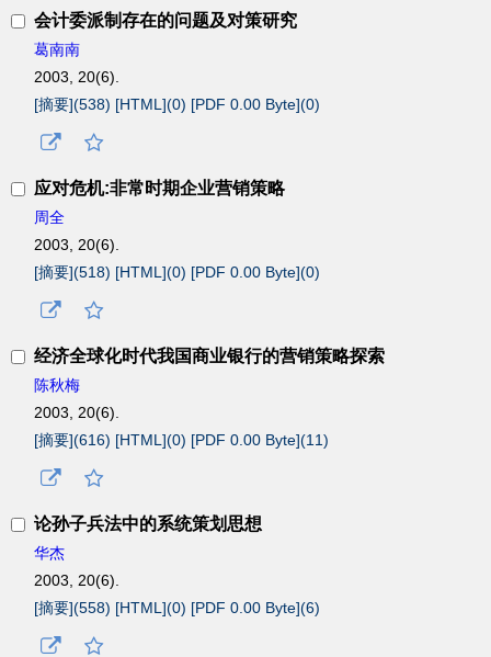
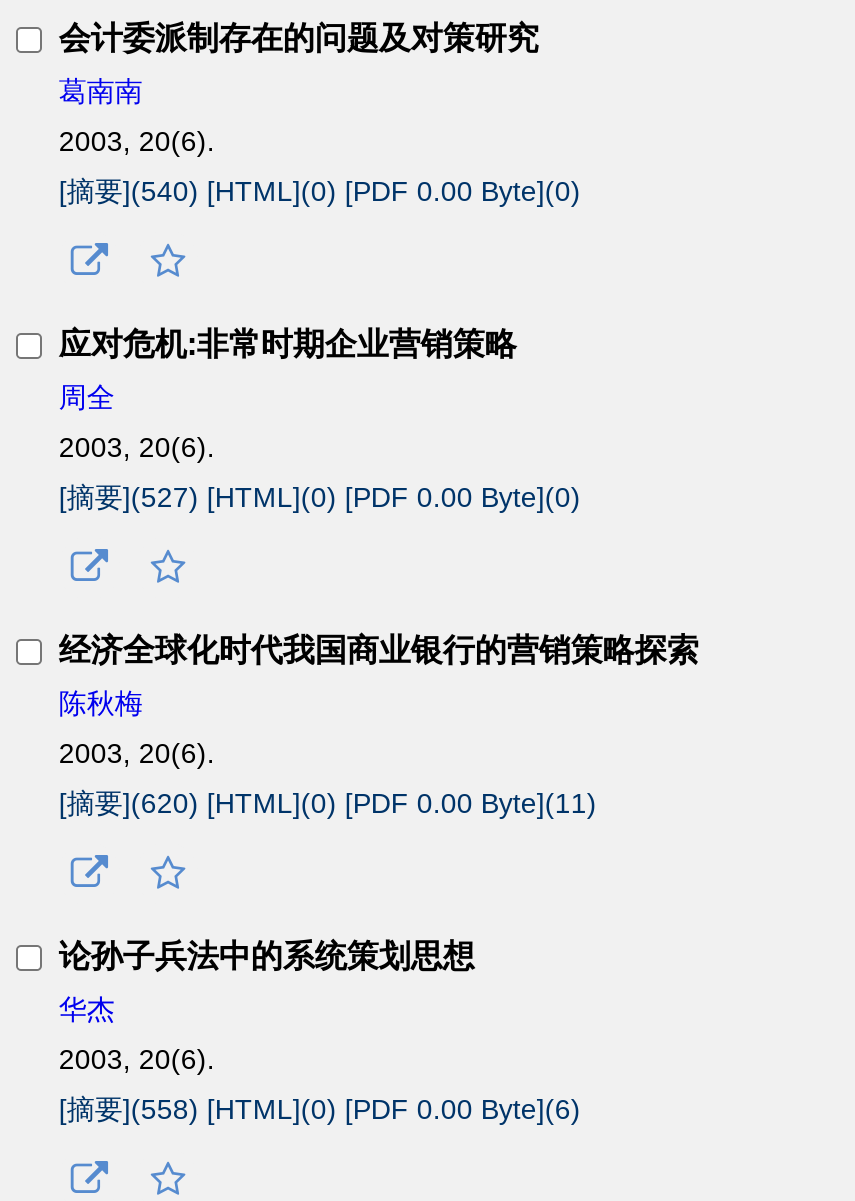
[34,96,320,113] [摘要](538) [HTML](0) [PDF 0.00 Byte](0) -> [59,176,581,208] [摘要](540) [HTML](0) [PDF 0.00 Byte](0)
[34,264,320,281] [摘要](518) [HTML](0) [PDF 0.00 Byte](0) -> [59,482,581,514] [摘要](527) [HTML](0) [PDF 0.00 Byte](0)
[34,431,329,449] [摘要](616) [HTML](0) [PDF 0.00 Byte](11) -> [59,788,597,820] [摘要](620) [HTML](0) [PDF 0.00 Byte](11)

